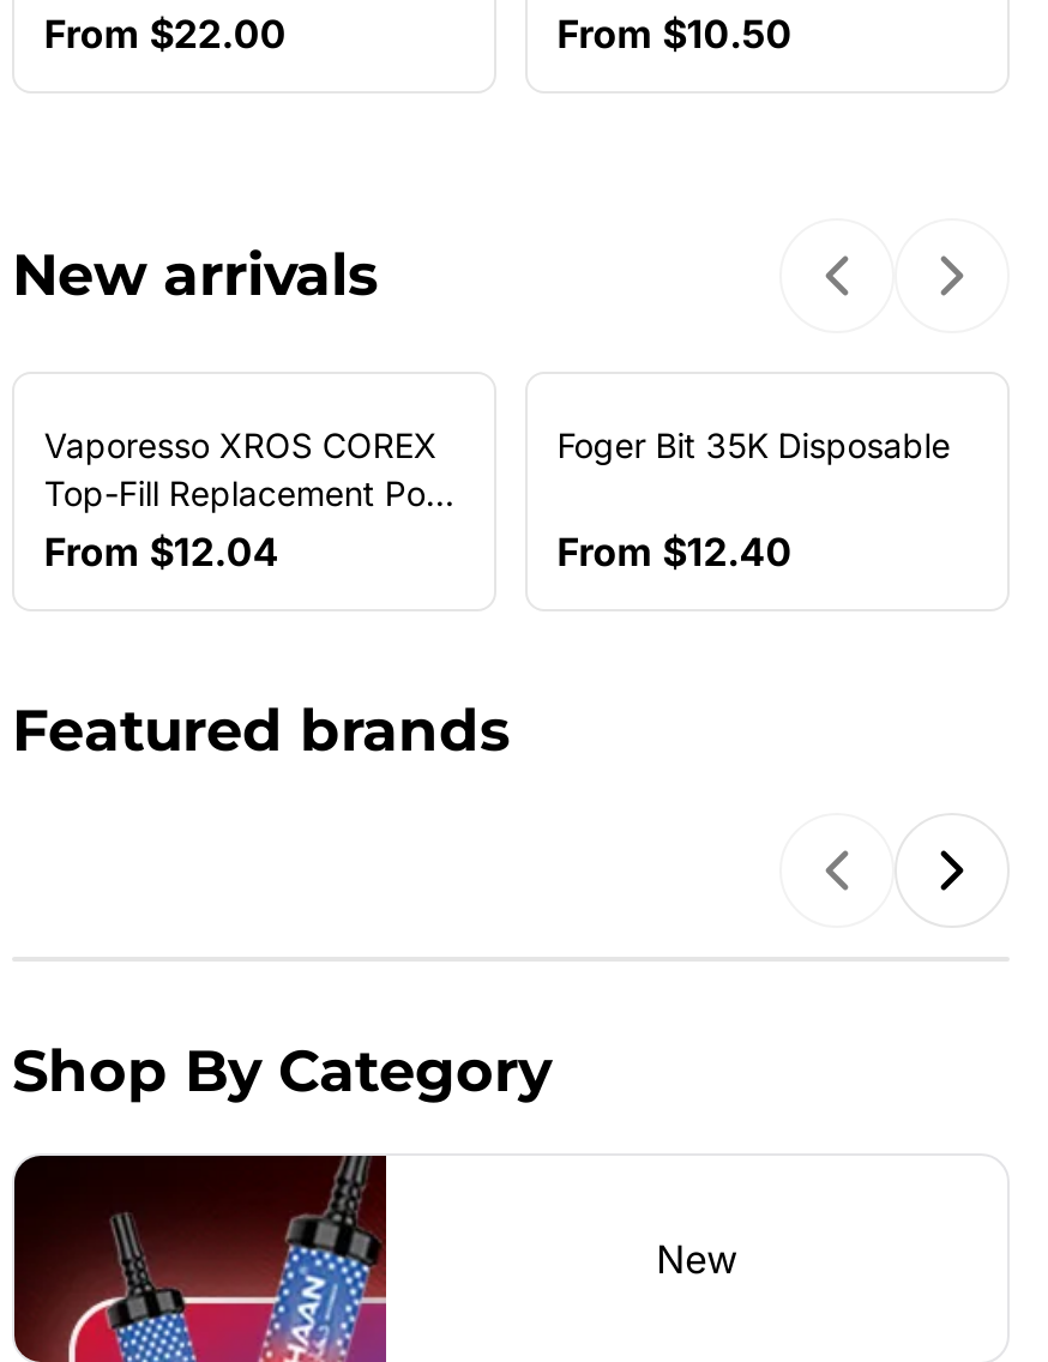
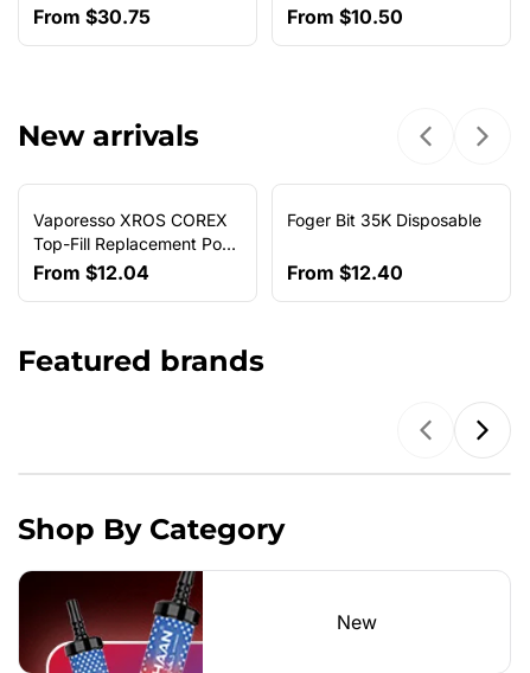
[44,10,286,58] From $22.00 -> [34,5,151,28] From $30.75

